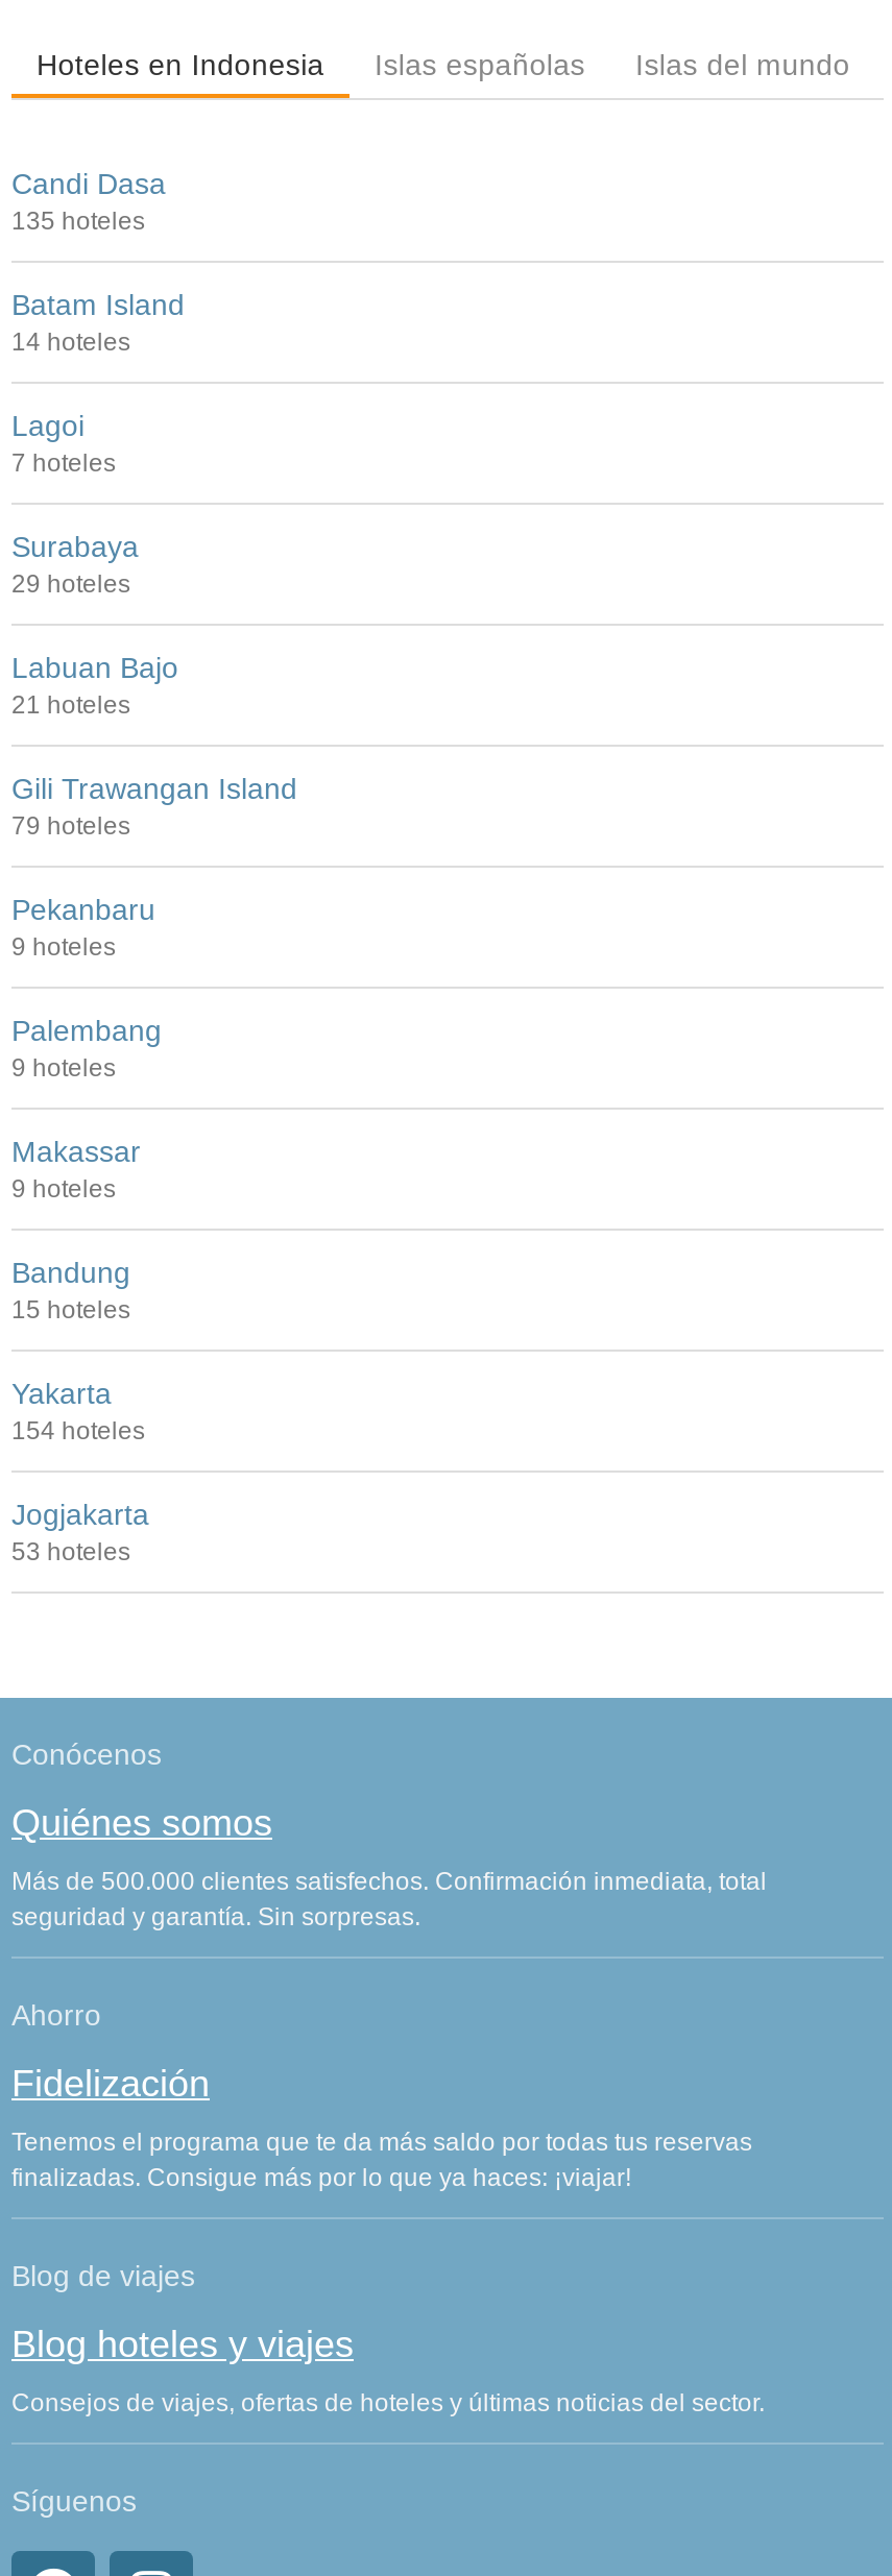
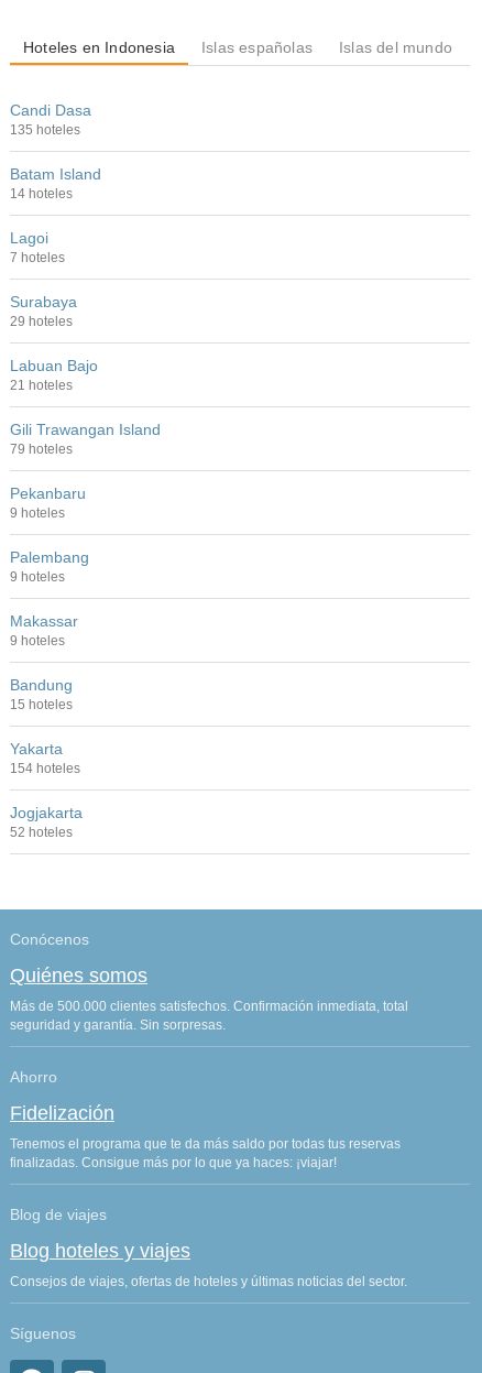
[11,1537,130,1567] 53 hoteles -> [10,825,73,840] 52 hoteles

